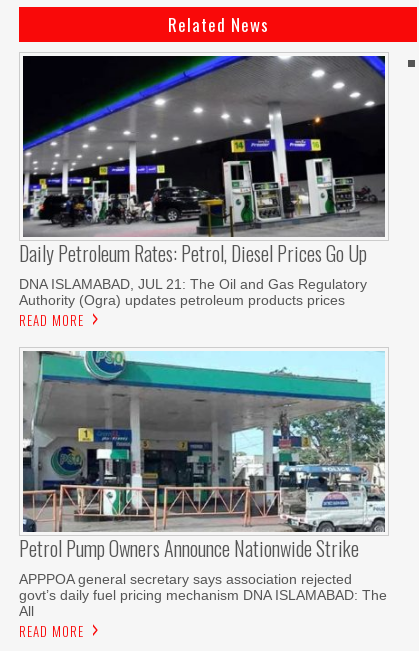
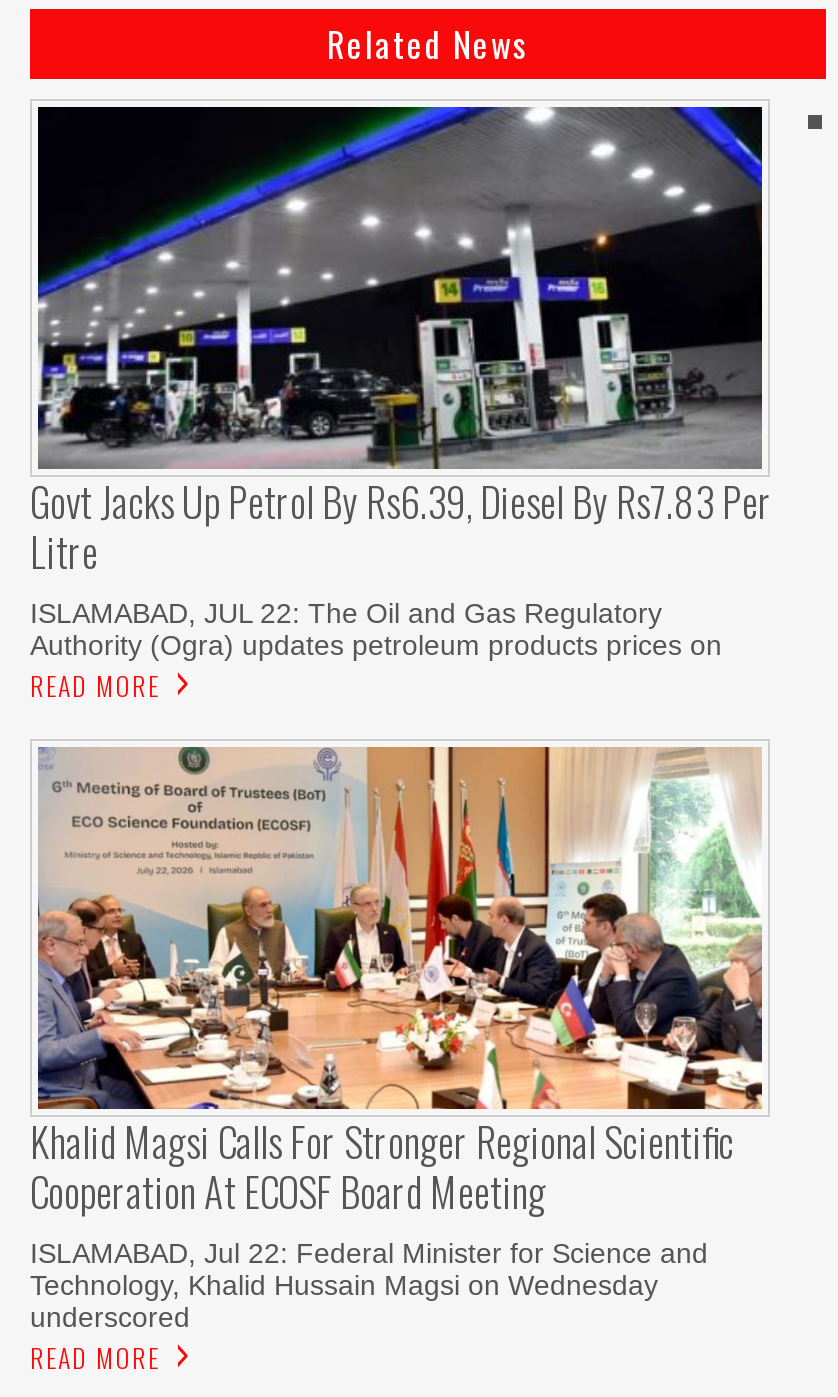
[19,55,386,308] [image] | Daily Petroleum Rates: Petrol, Diesel Prices Go Up | DNA ISLAMABAD, JUL 21: The Oil and Gas Regulatory | Authority (Ogra) updates petroleum products prices -> [30,105,772,661] [image] | Govt Jacks Up Petrol By Rs6.39, Diesel By Rs7.83 Per | Litre | ISLAMABAD, JUL 22: The Oil and Gas Regulatory | Authority (Ogra) updates petroleum products prices on
[19,350,387,619] [image] | Petrol Pump Owners Announce Nationwide Strike | APPPOA general secretary says association rejected | govt’s daily fuel pricing mechanism DNA ISLAMABAD: The | All -> [30,745,764,1333] [image] | Khalid Magsi Calls For Stronger Regional Scientific | Cooperation At ECOSF Board Meeting | ISLAMABAD, Jul 22: Federal Minister for Science and | Technology, Khalid Hussain Magsi on Wednesday | underscored

